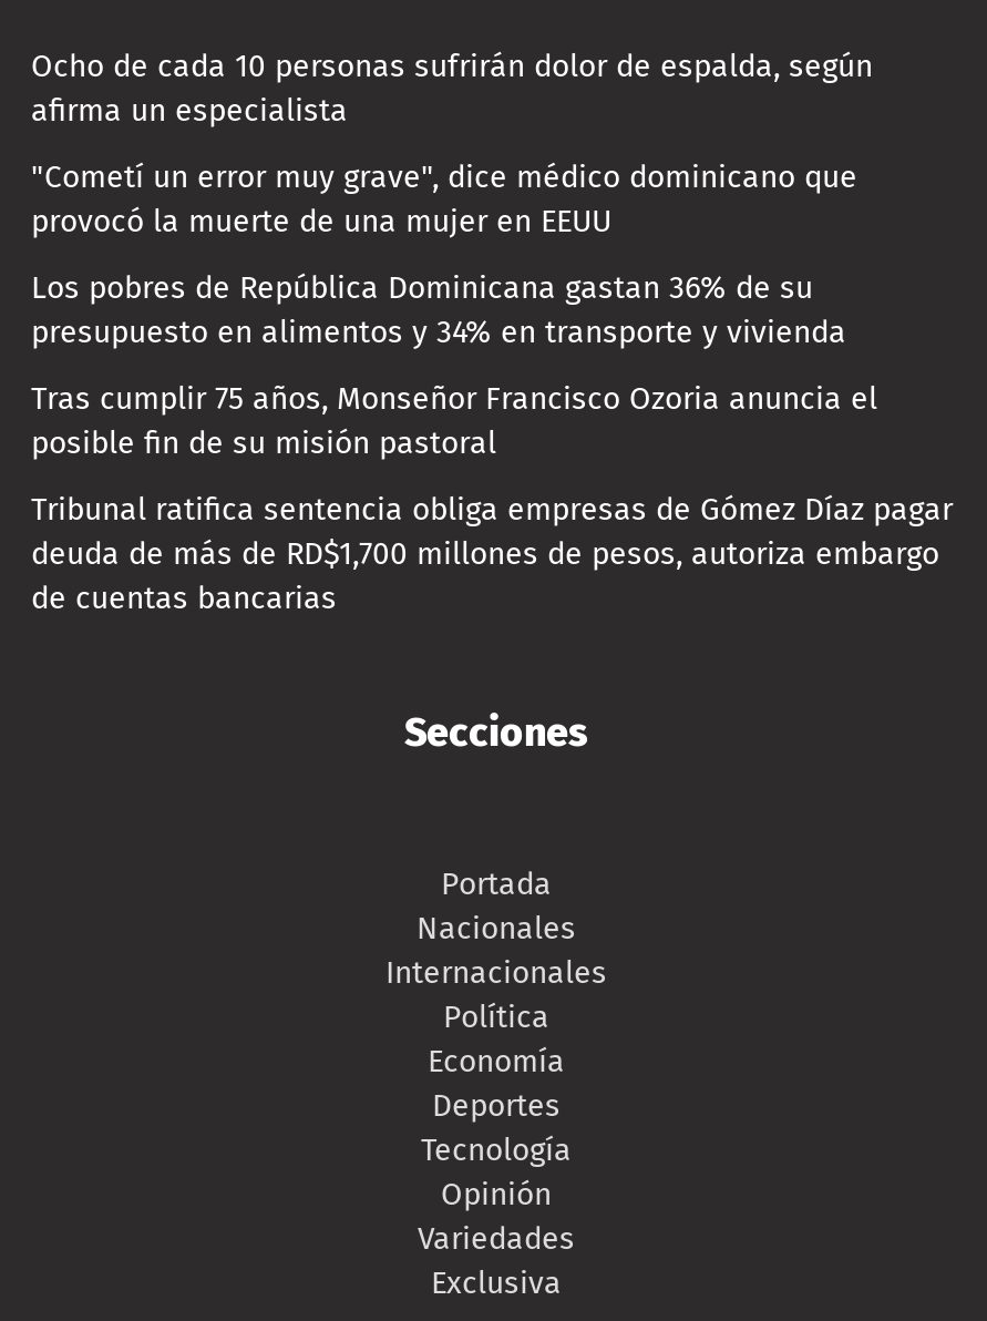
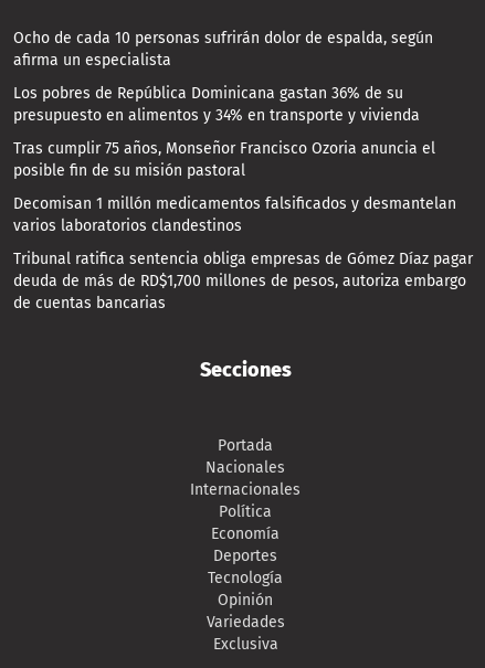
[31,159,857,241] "Cometí un error muy grave", dice médico dominicano que | provocó la muerte de una mujer en EEUU -> none
moved [31,270,877,463] -> [13,84,435,180]: Los pobres de República Dominicana gastan 36% de su | presupuesto en alimentos y 34% en transporte y vivienda | Tras cumplir 75 años, Monseñor Francisco Ozoria anuncia el | posible fin de su misión pastoral
none -> [13,195,456,235] Decomisan 1 millón medicamentos falsificados y desmantelan | varios laboratorios clandestinos

